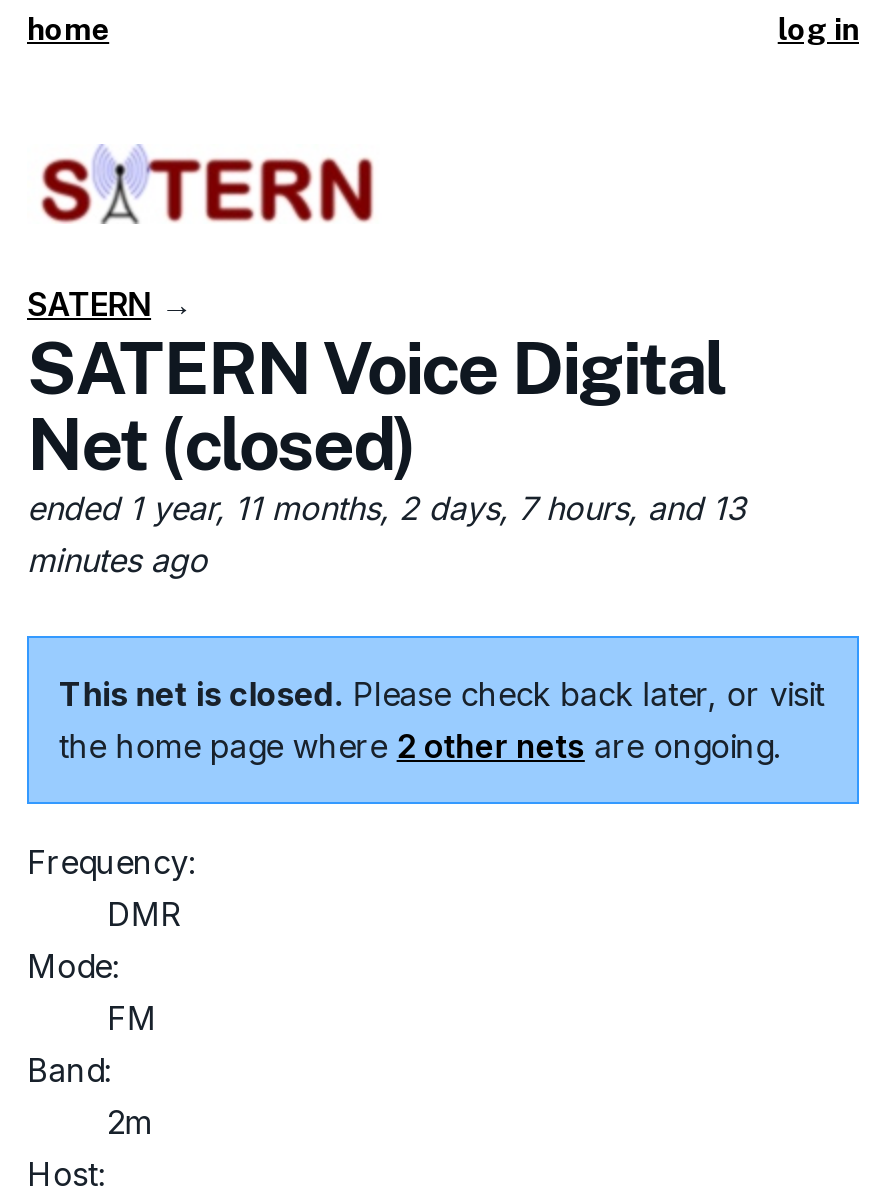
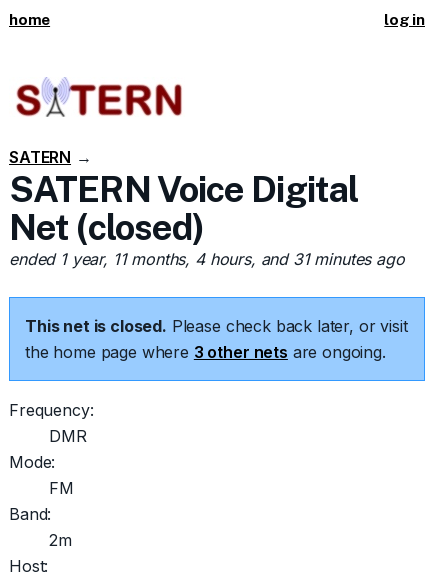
[27,488,746,580] ended 1 year, 11 months, 2 days, 7 hours, and 13 | minutes ago -> [9,249,405,269] ended 1 year, 11 months, 4 hours, and 31 minutes ago
[59,726,781,766] the home page where 2 other nets are ongoing. -> [25,342,386,362] the home page where 3 other nets are ongoing.

